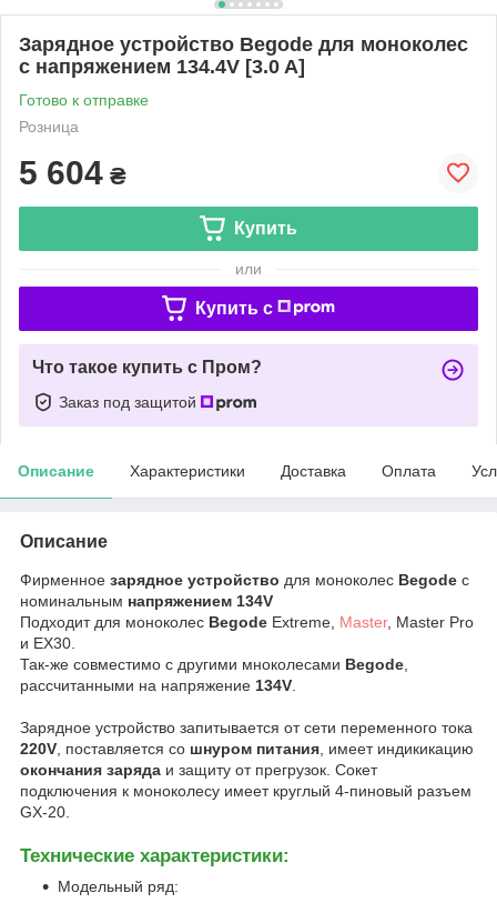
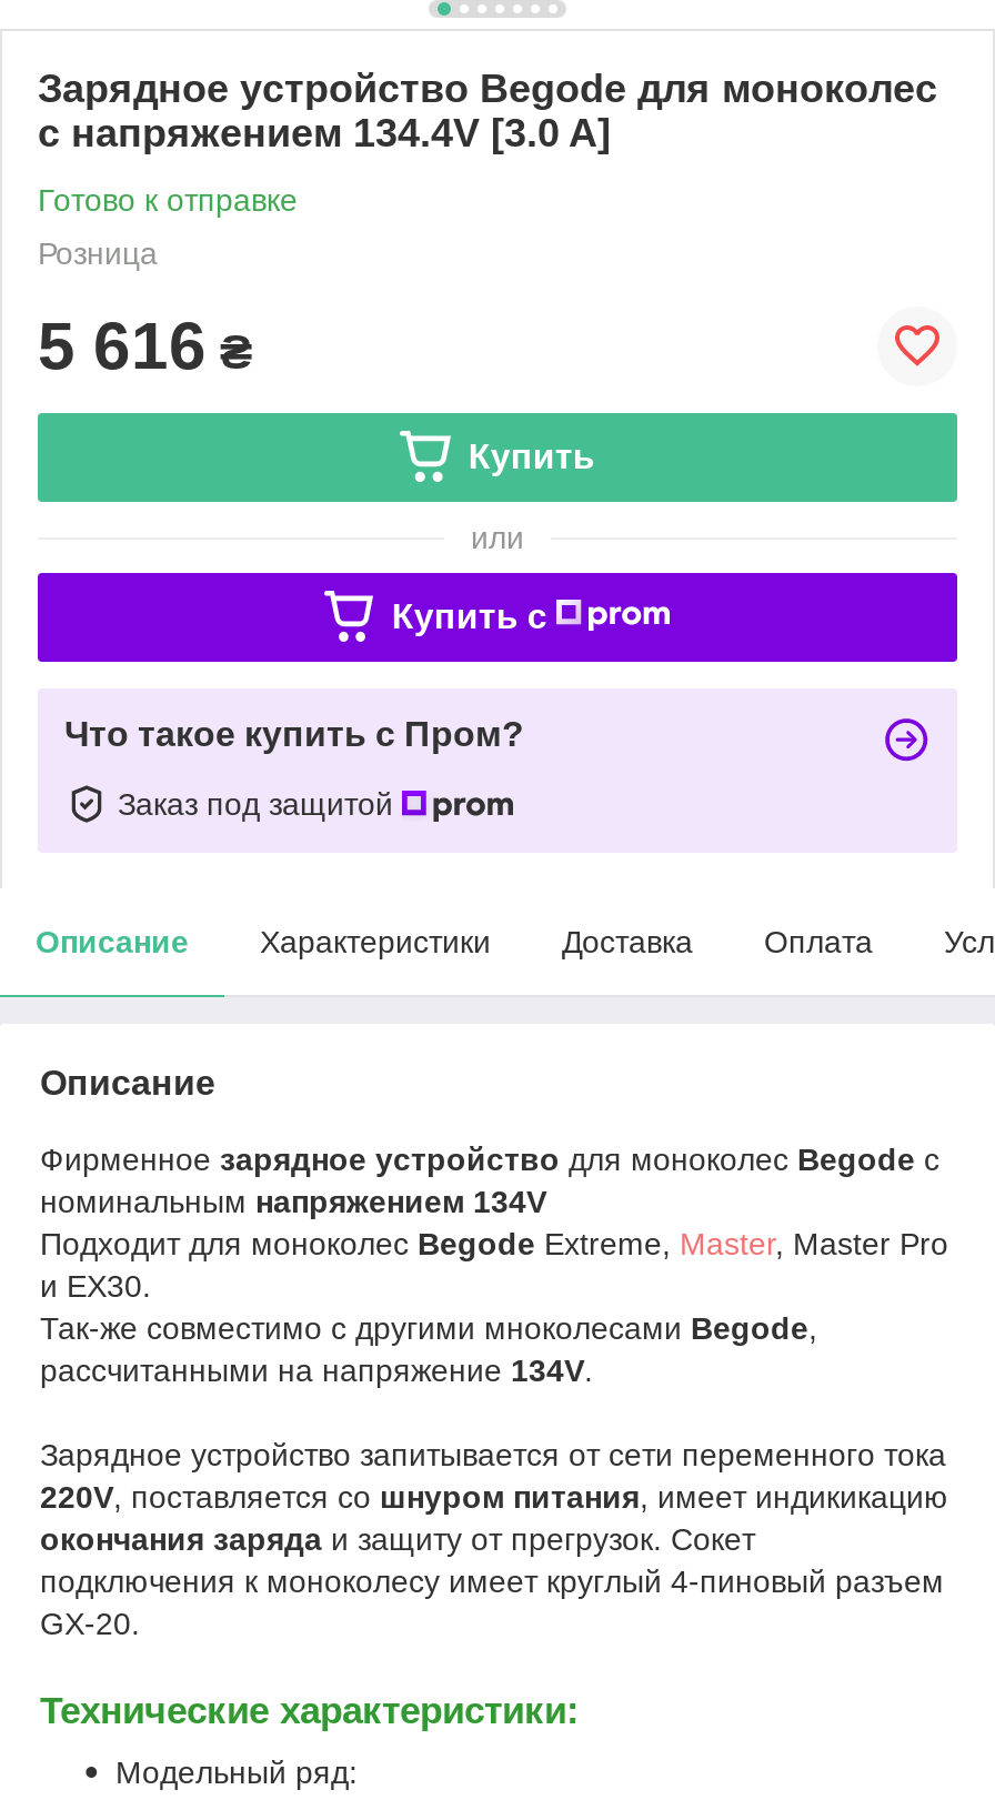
[19,154,126,191] 5 604 ₴ -> [38,308,253,382] 5 616 ₴

